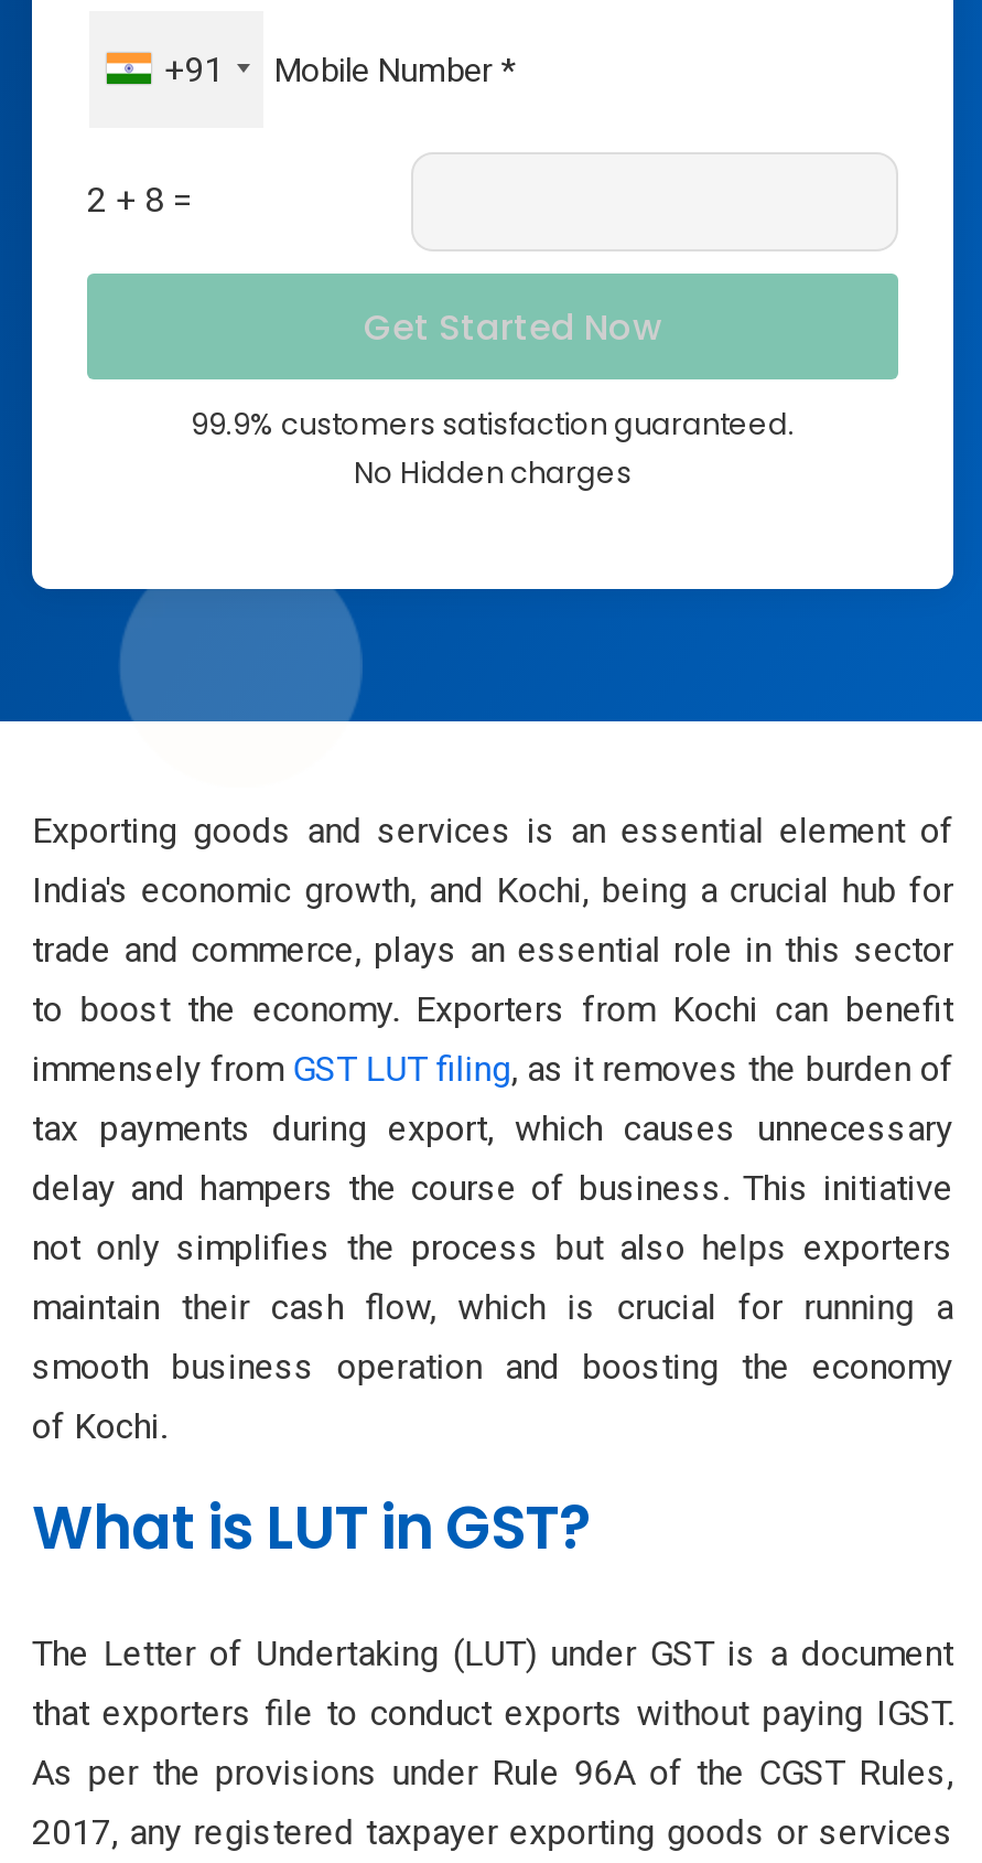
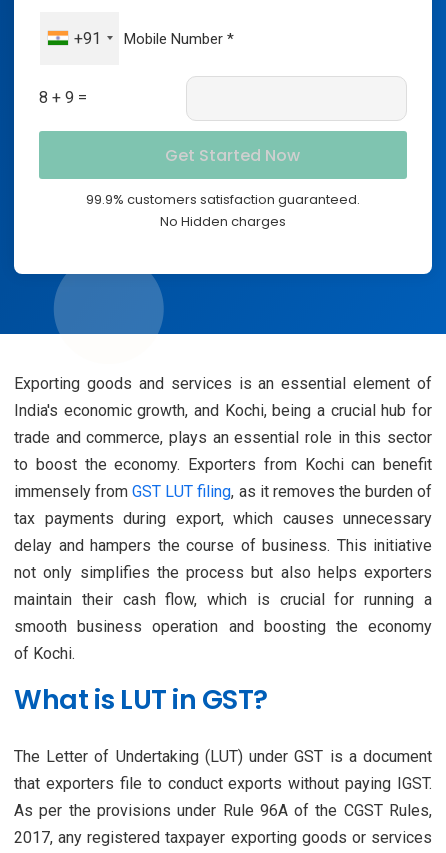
[87,178,193,220] 2 + 8 = -> [39,88,87,107] 8 + 9 =

